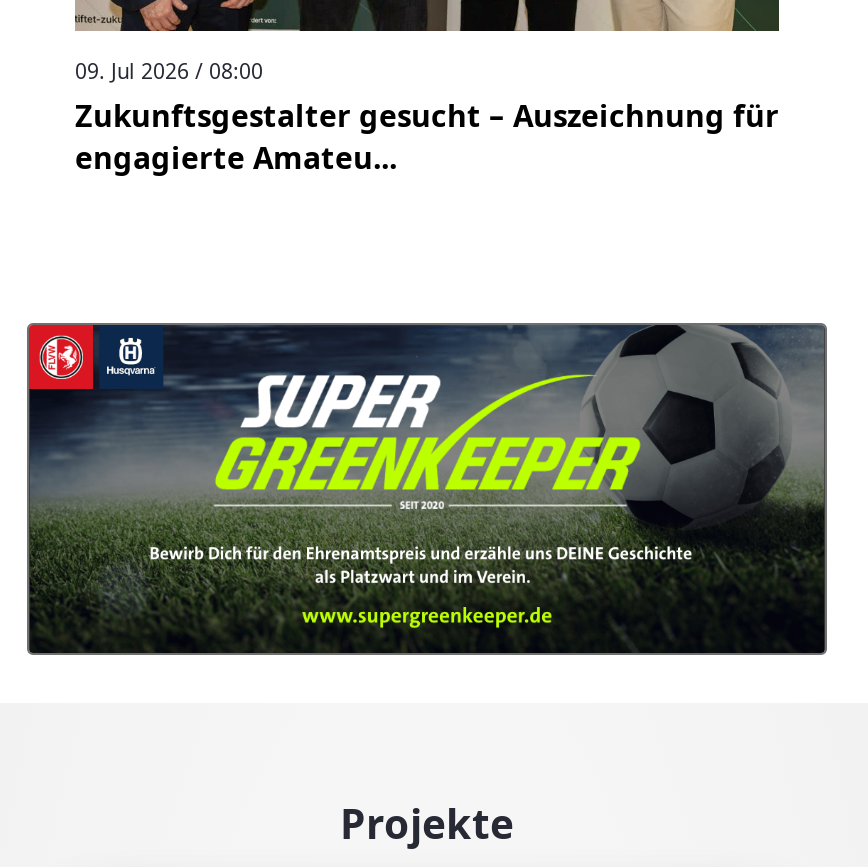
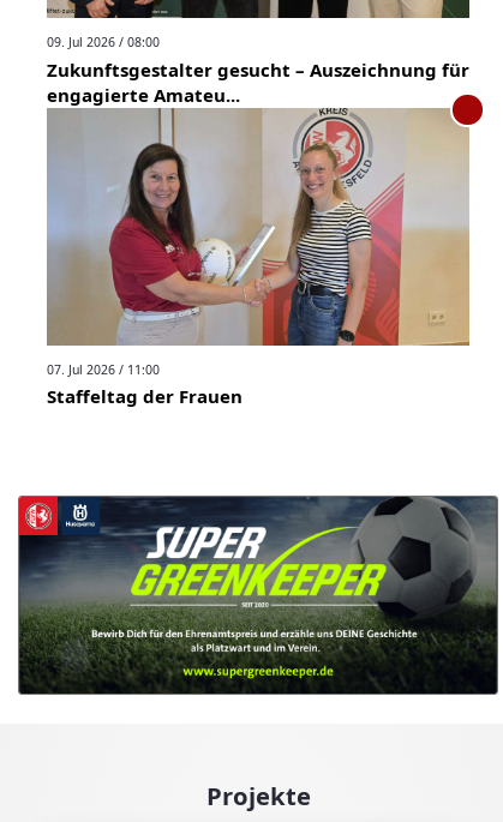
none -> [46,94,484,408] [image] | 07. Jul 2026 / 11:00 | Staffeltag der Frauen

